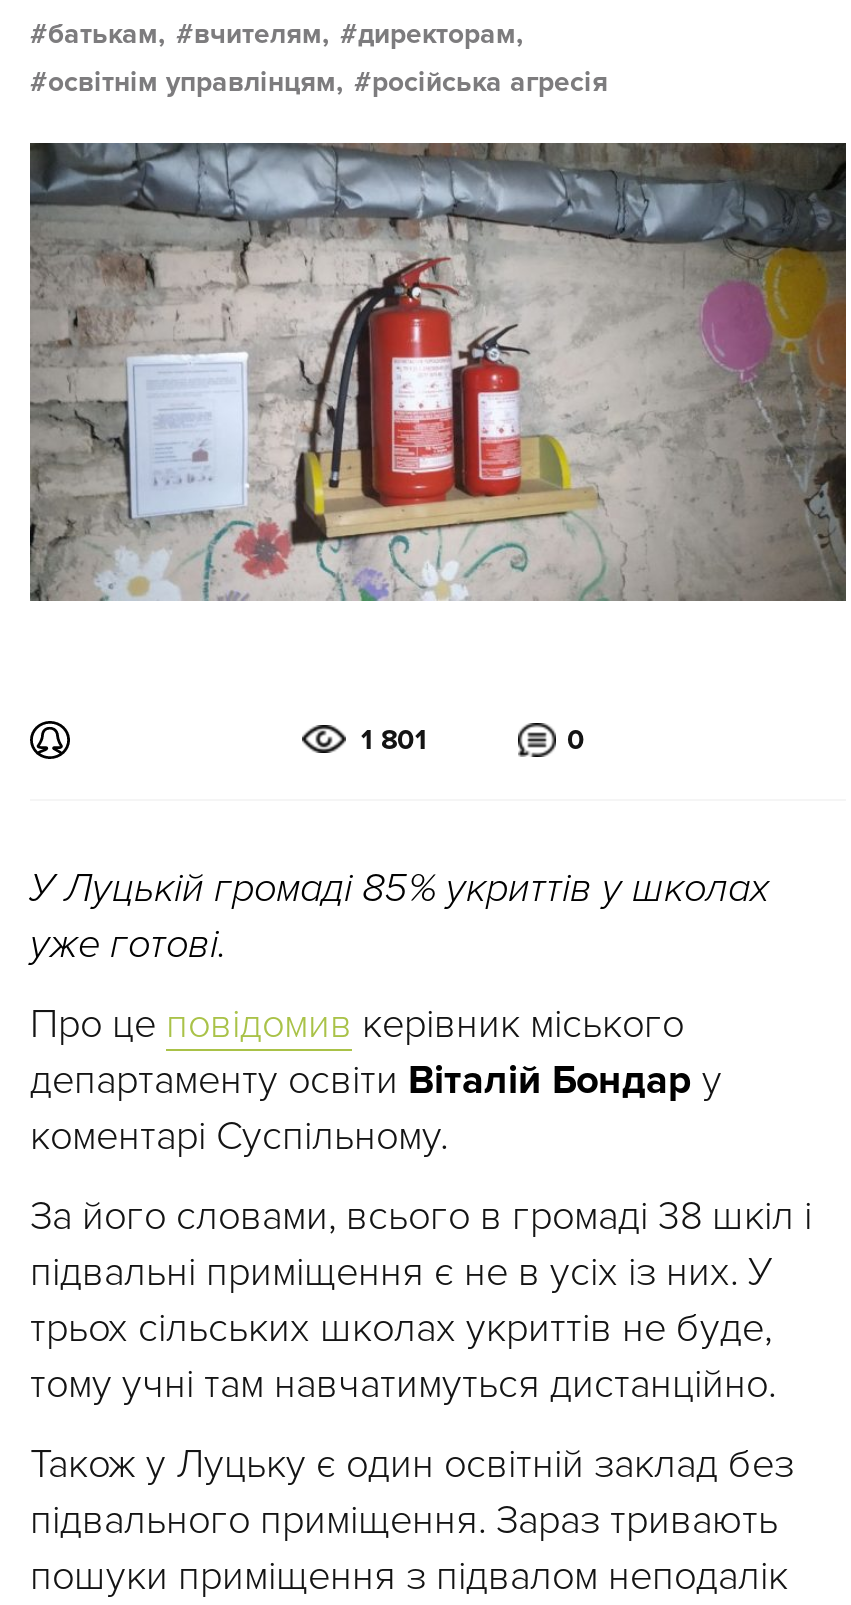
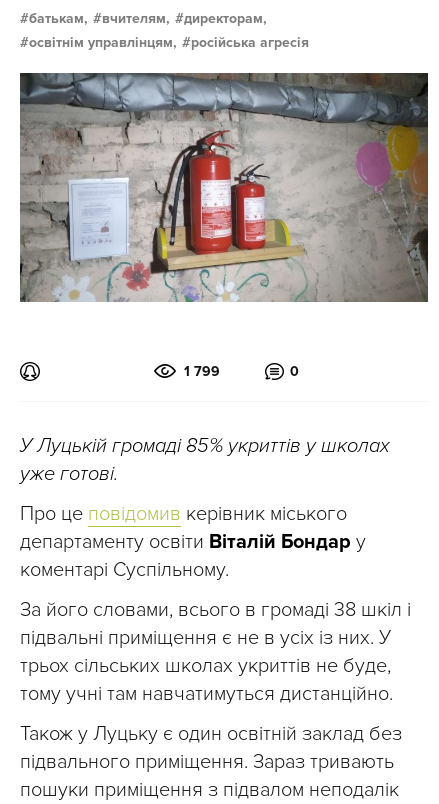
[361,722,427,756] 1 801 -> [184,363,220,380] 1 799

